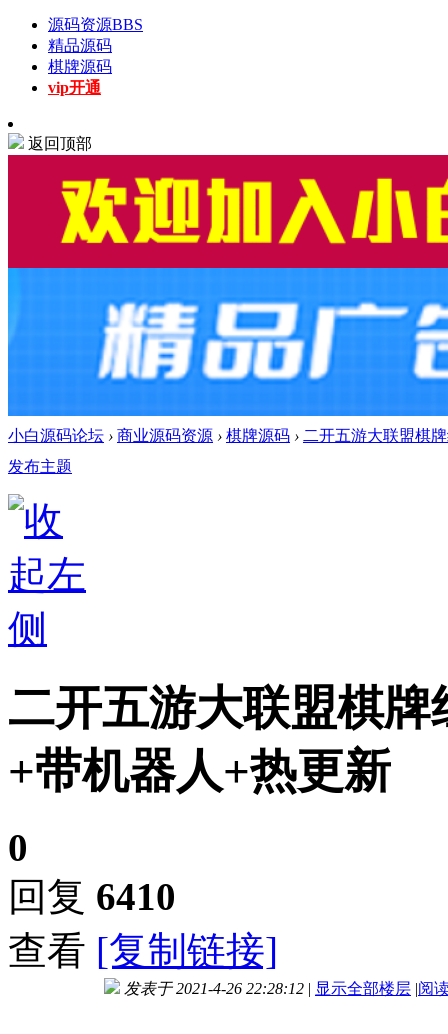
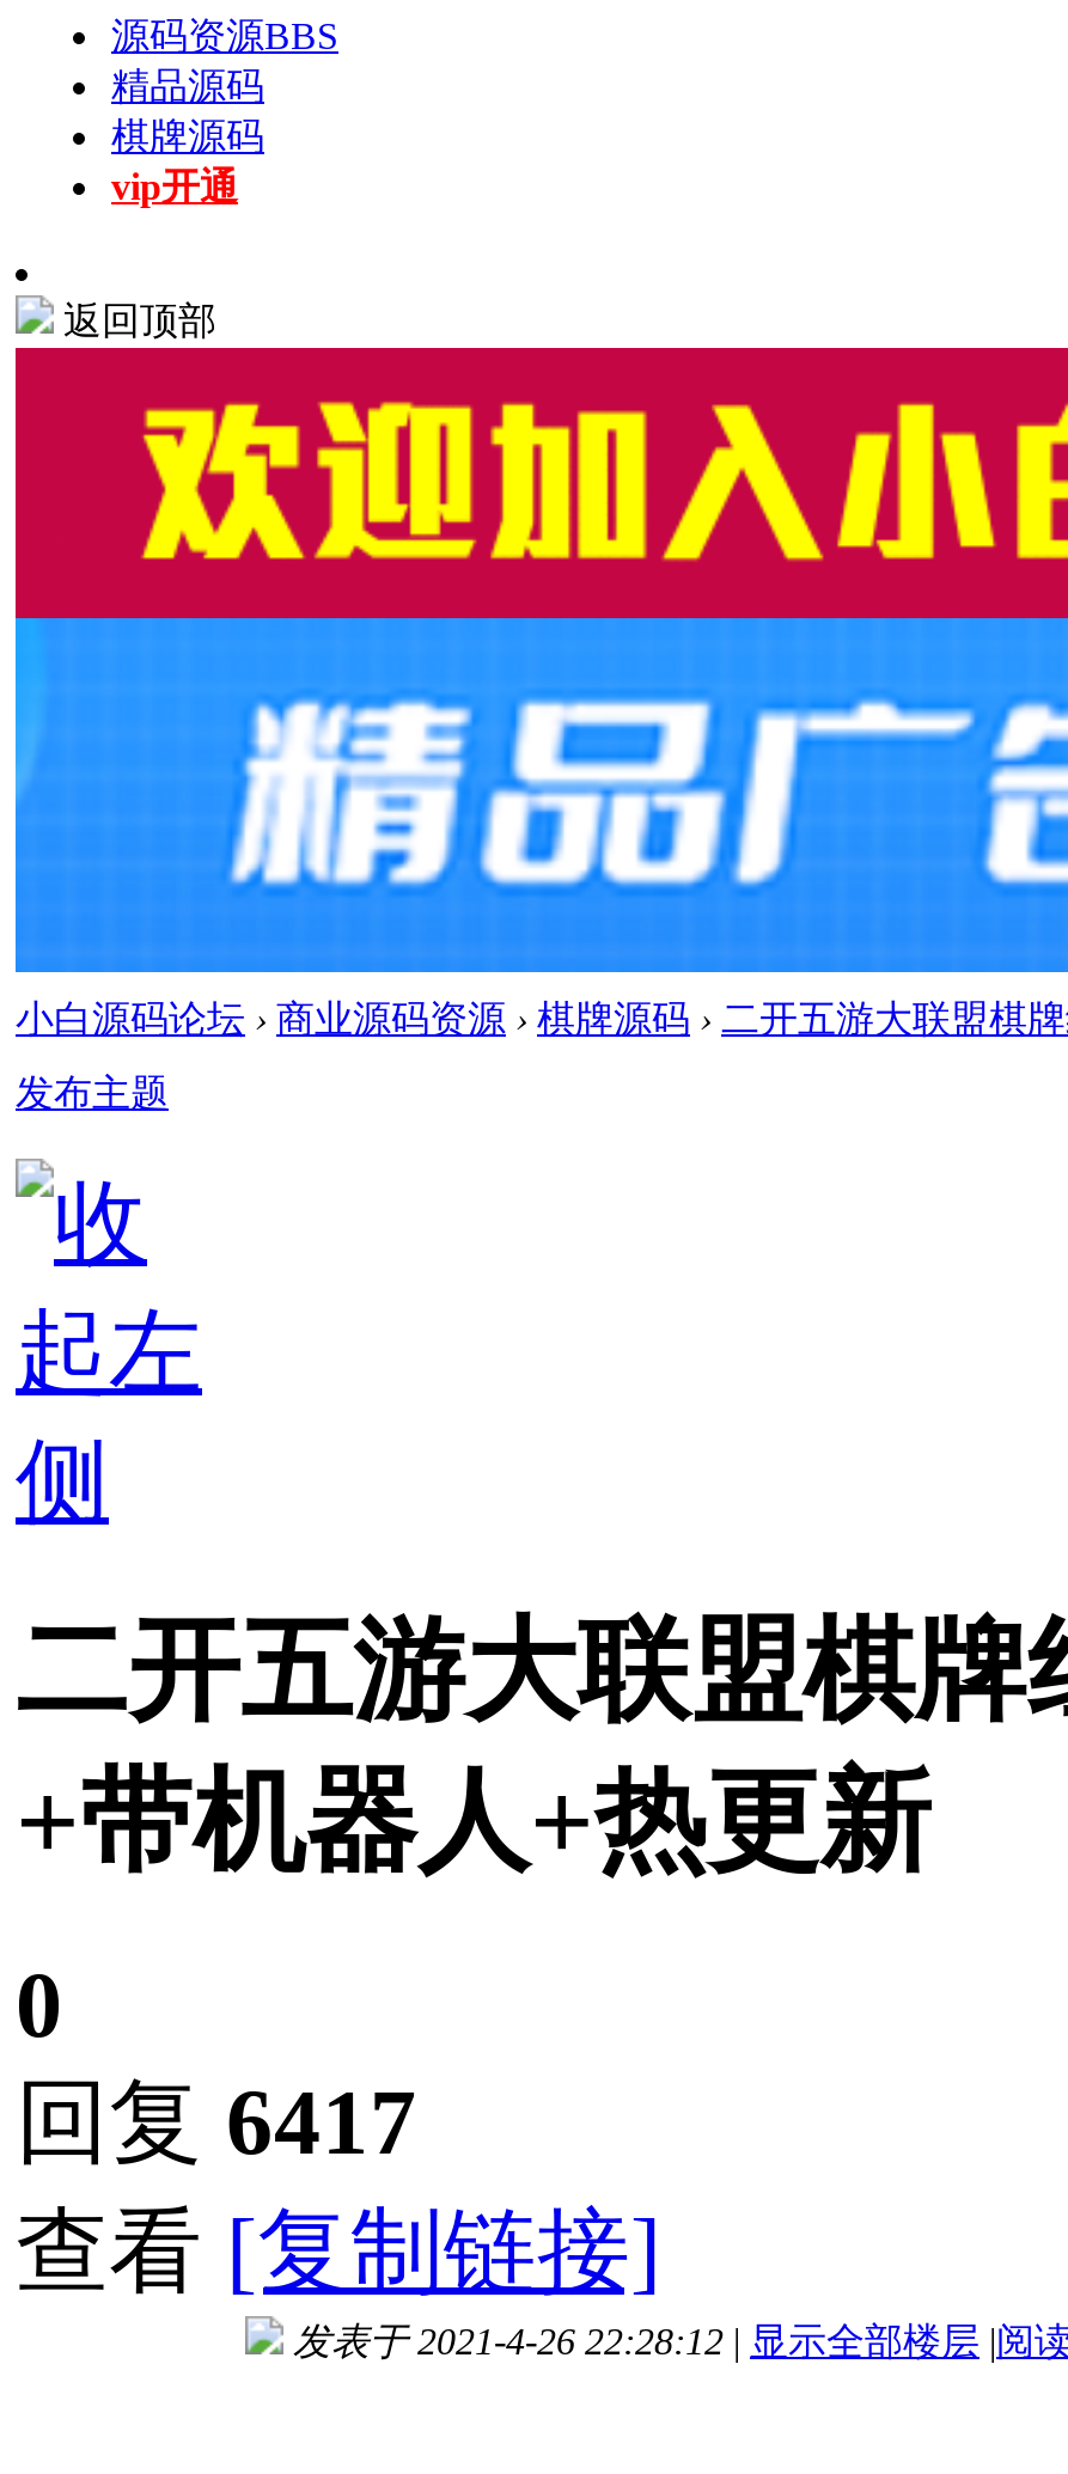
[8,874,176,917] 回复6410 -> [16,2069,417,2171] 回复6417

